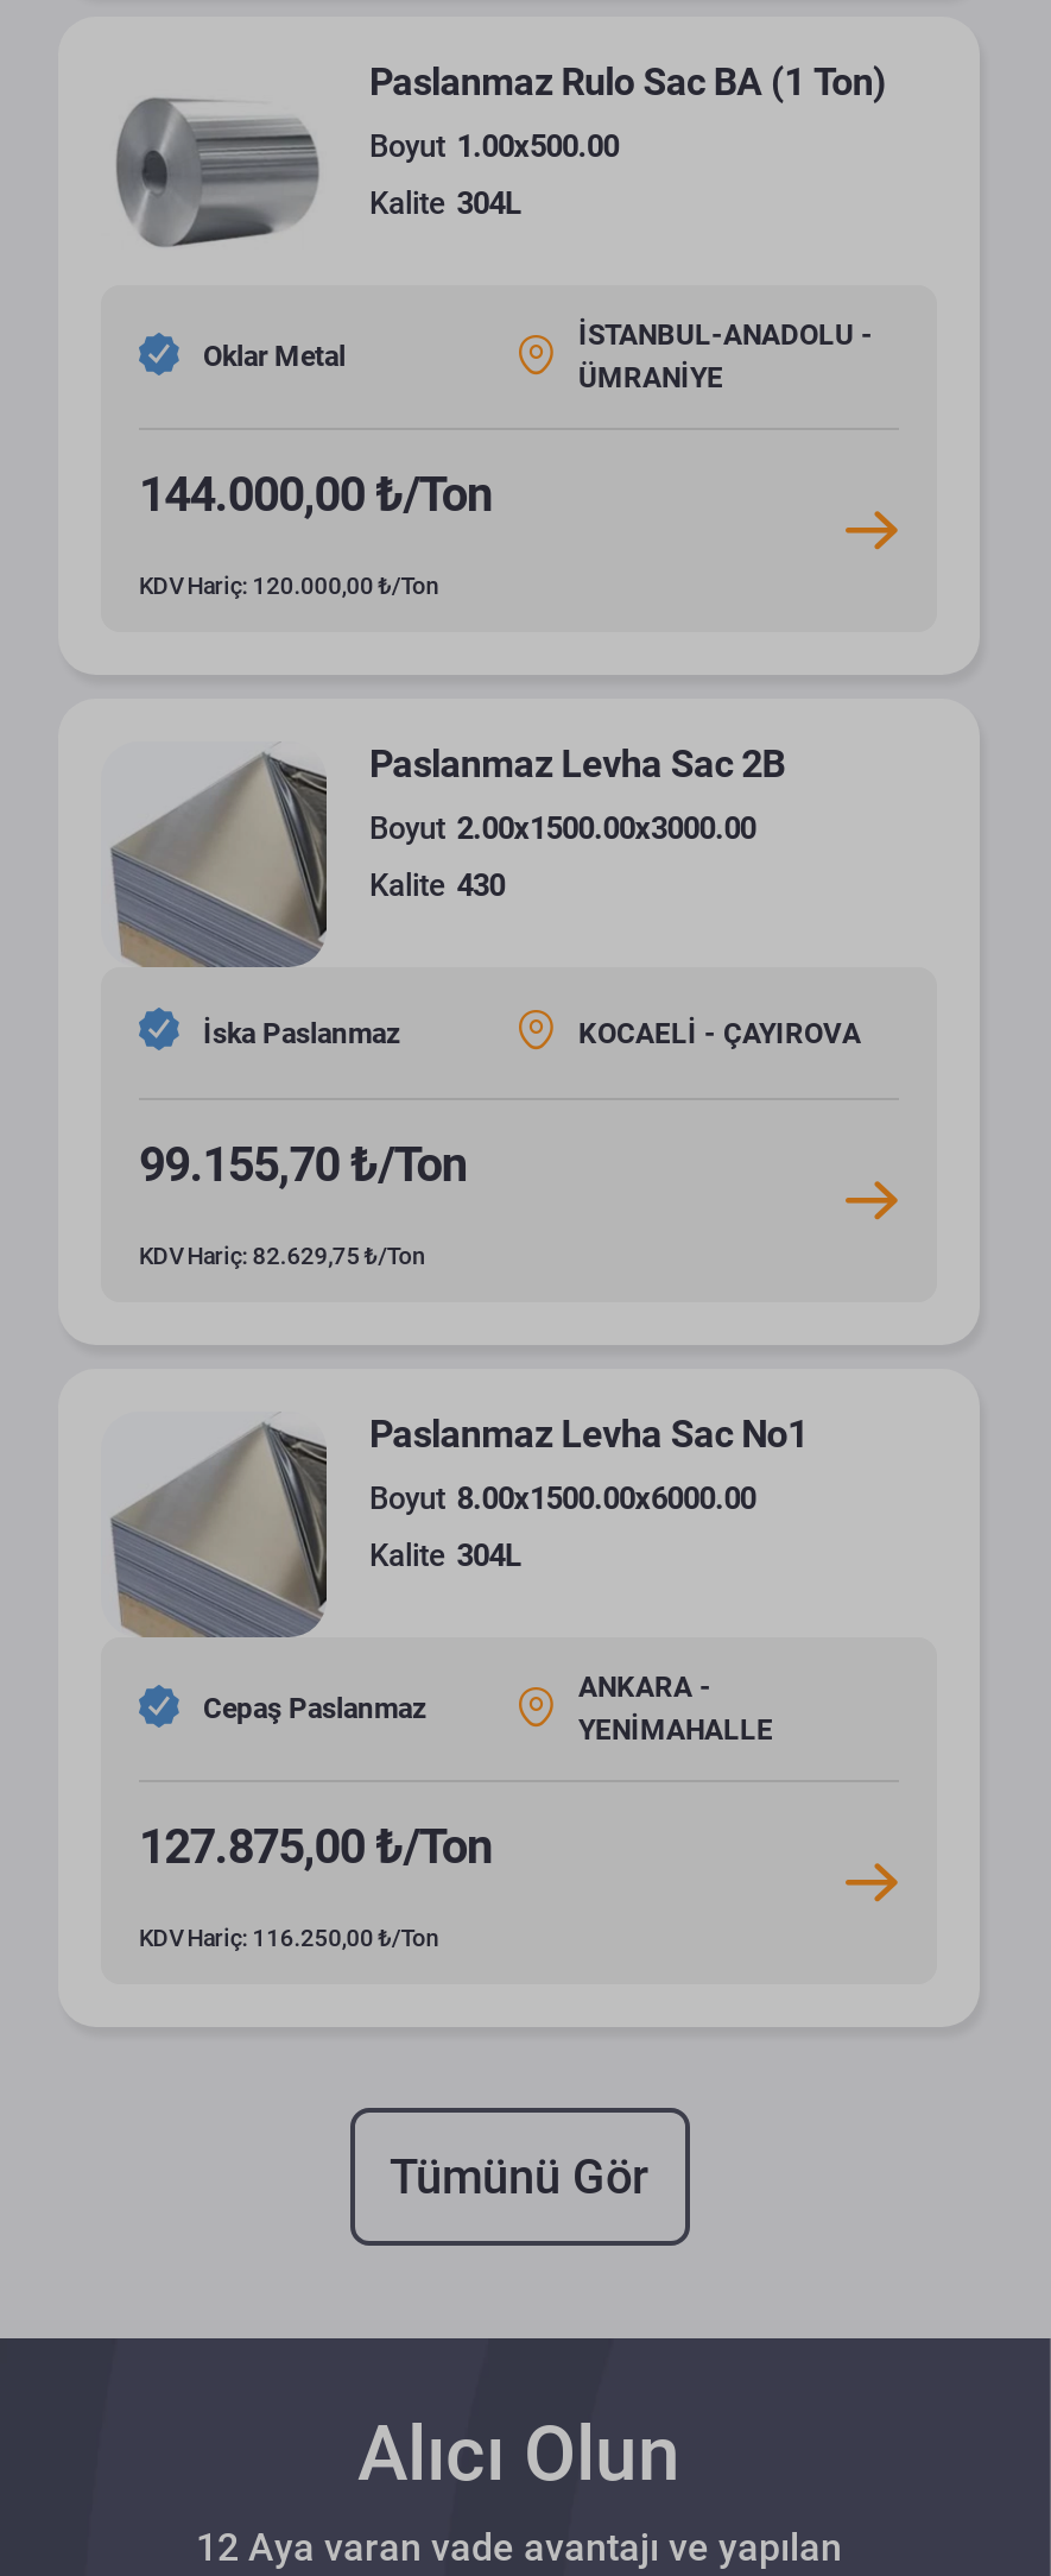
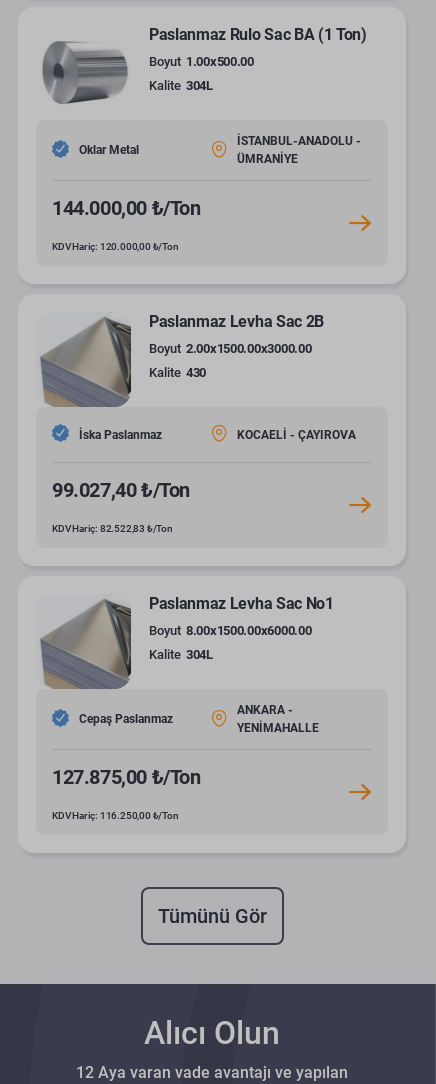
[139,1136,467,1193] 99.155,70 ₺/Ton -> [52,478,190,502] 99.027,40 ₺/Ton
[139,1243,426,1269] KDV Hariç: 82.629,75 ₺/Ton -> [52,523,173,534] KDV Hariç: 82.522,83 ₺/Ton

